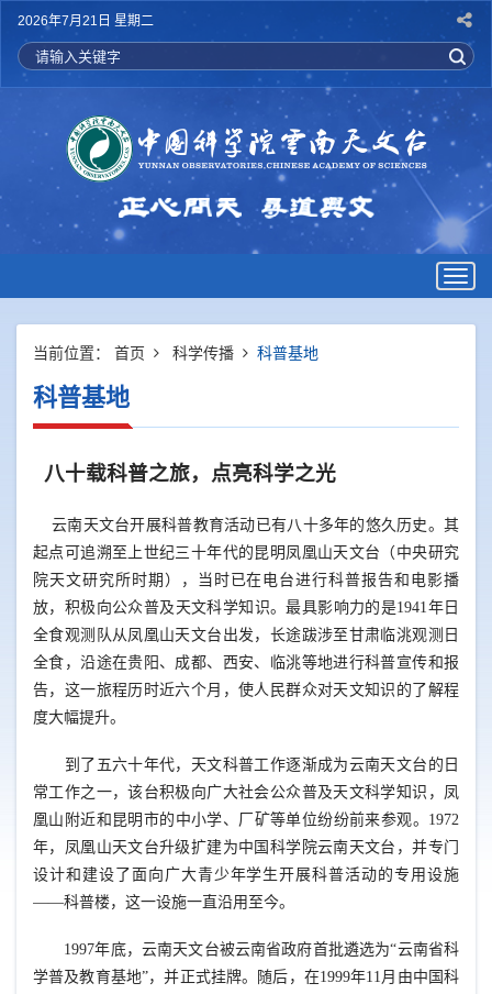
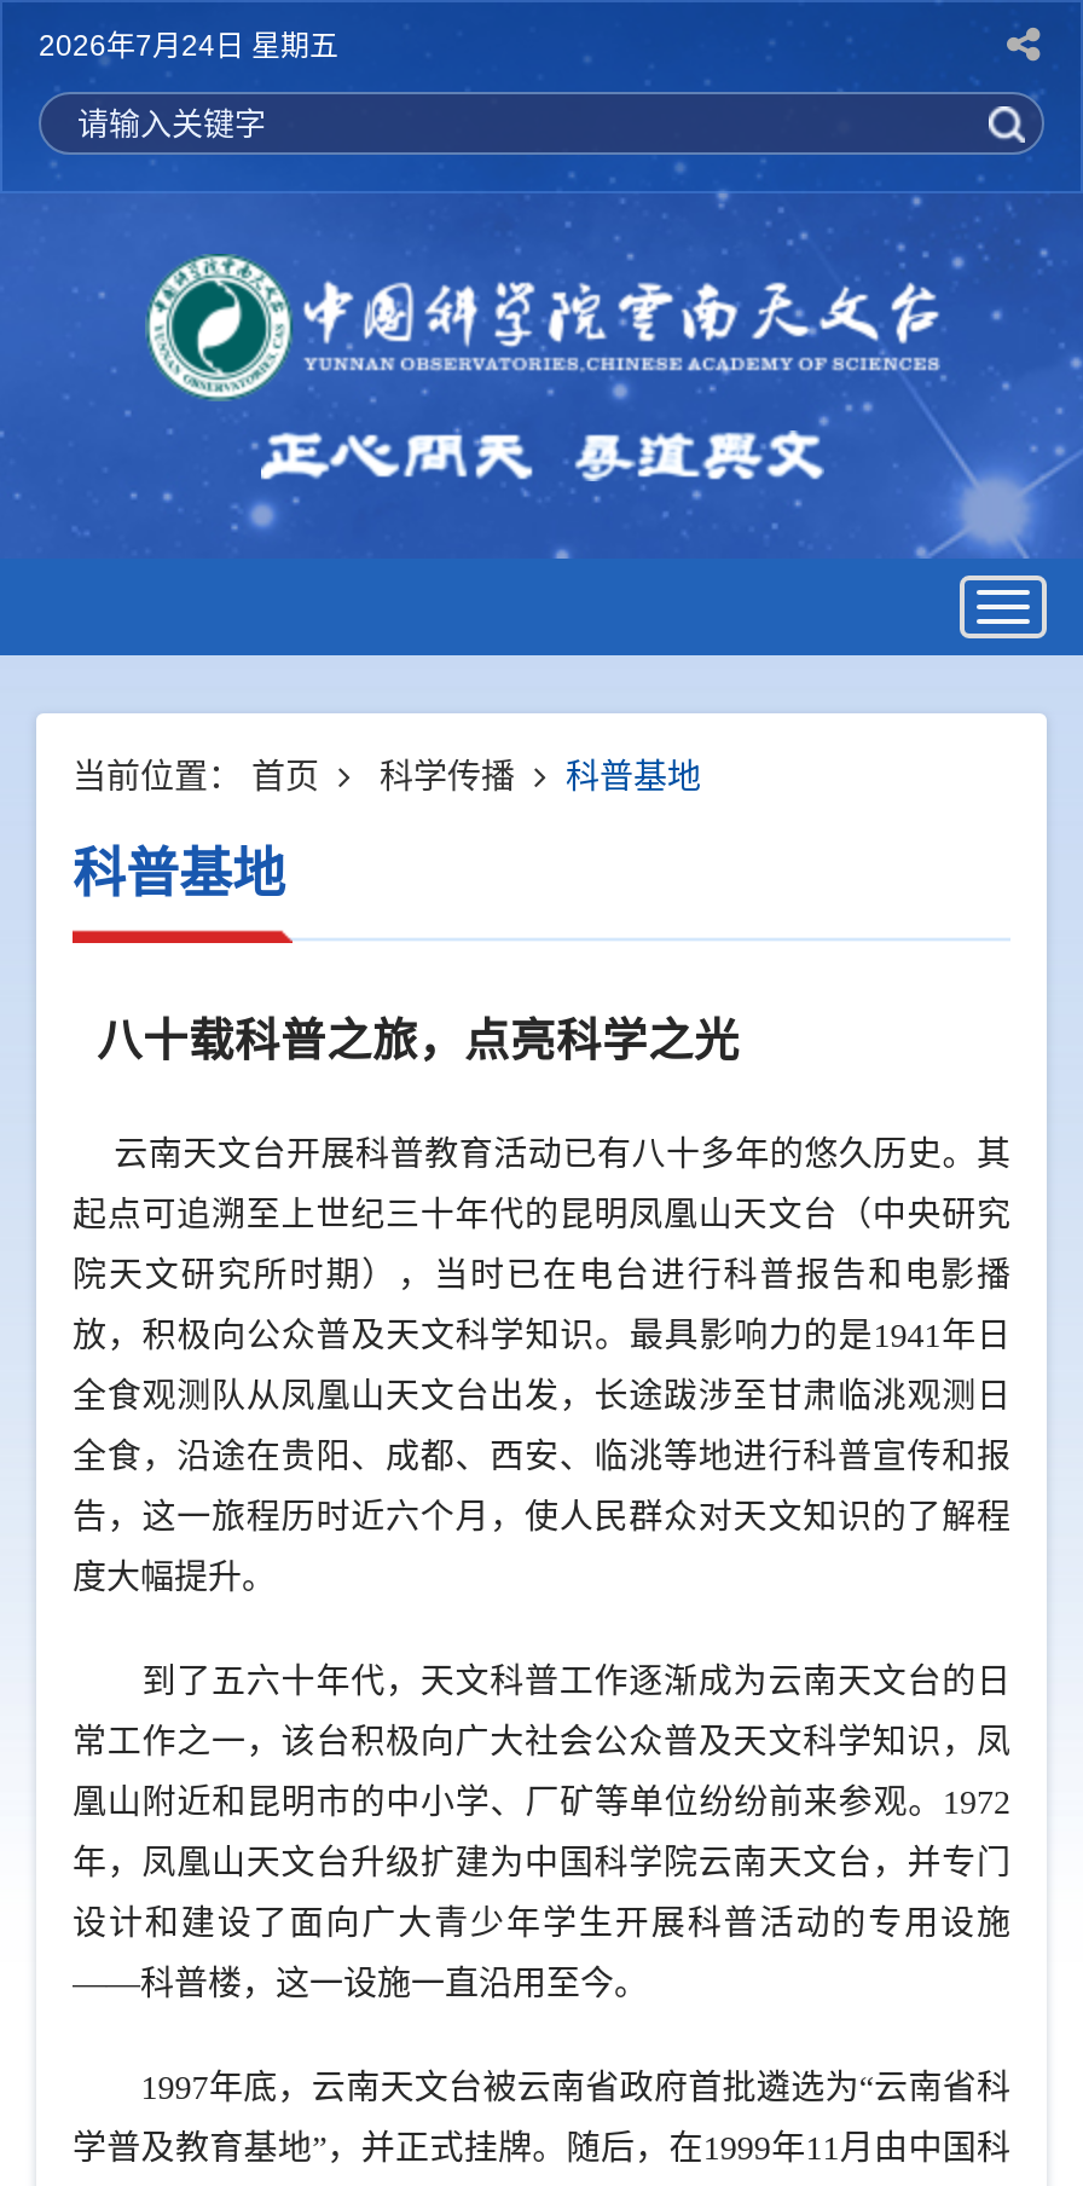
[18,13,154,29] 2026年7月21日 星期二 -> [39,29,338,63] 2026年7月24日 星期五

